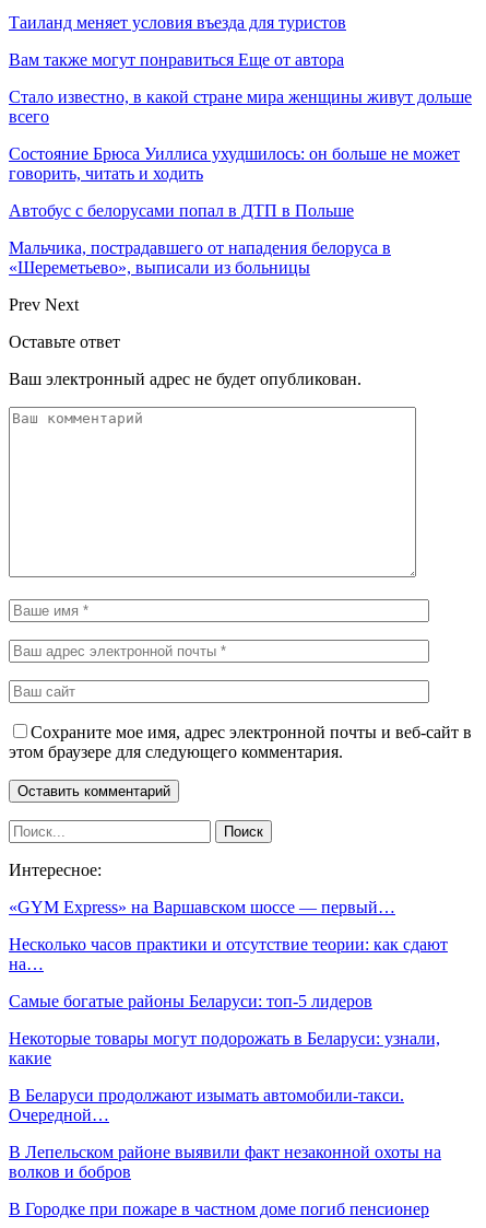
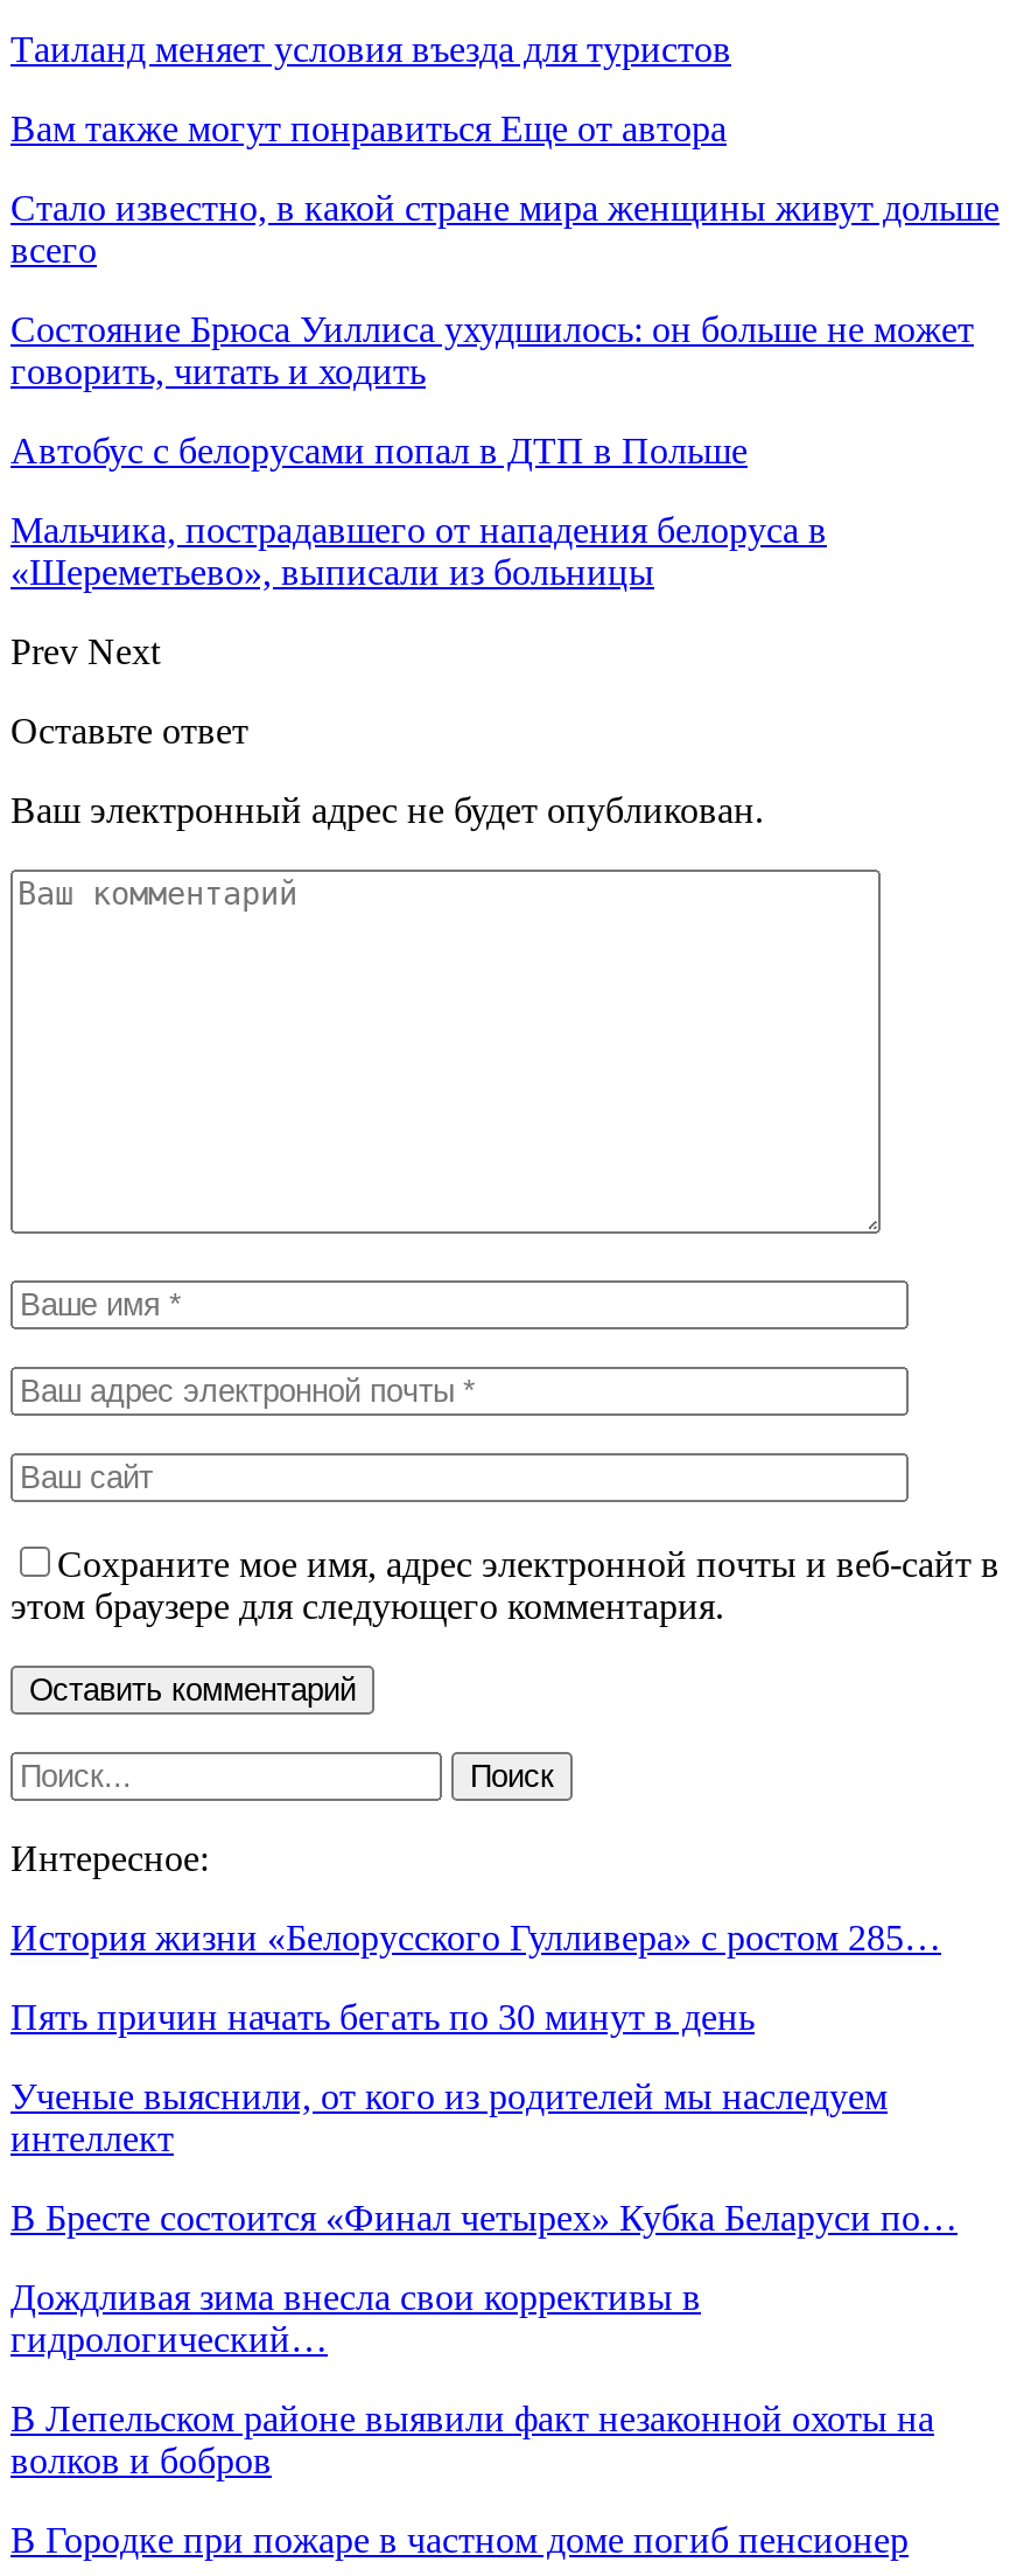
[9,898,395,916] «GYM Express» на Варшавском шоссе — первый… -> [10,1917,941,1957] История жизни «Белорусского Гулливера» с ростом 285…
[9,935,448,973] Несколько часов практики и отсутствие теории: как сдают | на… -> [10,1997,755,2036] Пять причин начать бегать по 30 минут в день
[9,992,372,1010] Самые богатые районы Беларуси: топ-5 лидеров -> [10,2076,888,2158] Ученые выяснили, от кого из родителей мы наследуем | интеллект
[9,1029,440,1067] Некоторые товары могут подорожать в Беларуси: узнали, | какие -> [10,2197,958,2237] В Бресте состоится «Финал четырех» Кубка Беларуси по…
[9,1086,404,1124] В Беларуси продолжают изымать автомобили-такси. | Очередной… -> [10,2277,701,2358] Дождливая зима внесла свои коррективы в | гидрологический…

